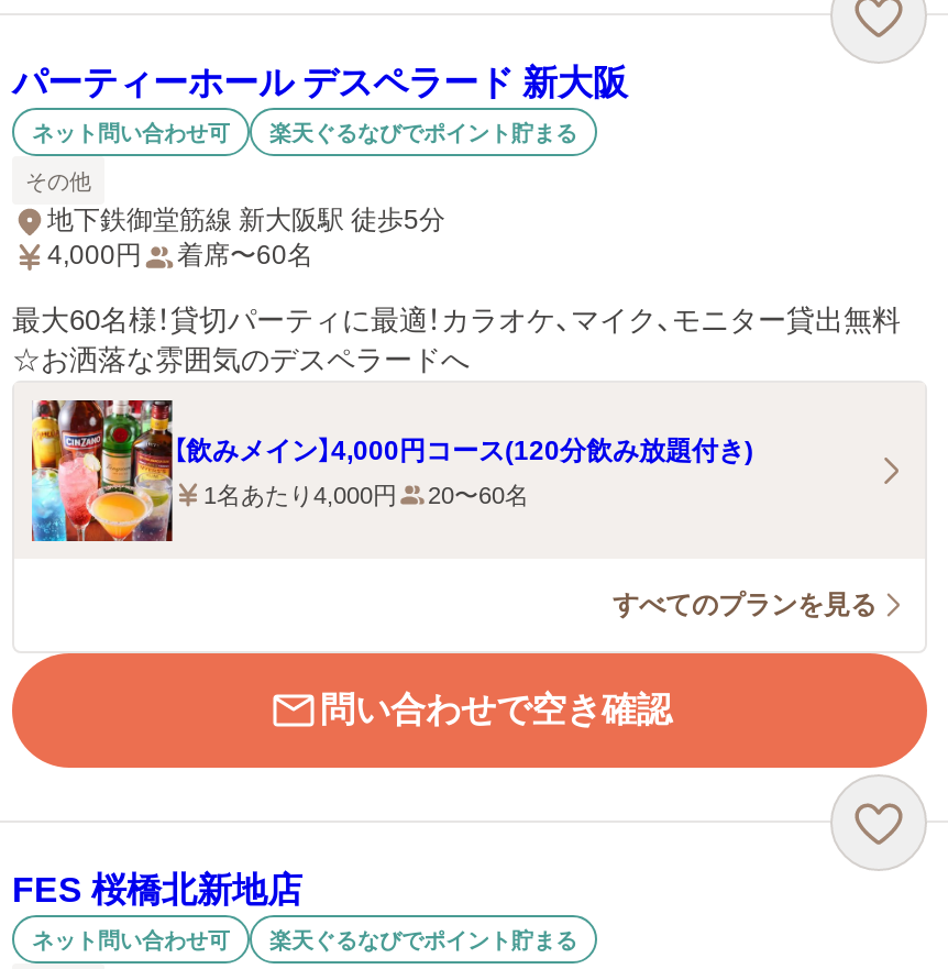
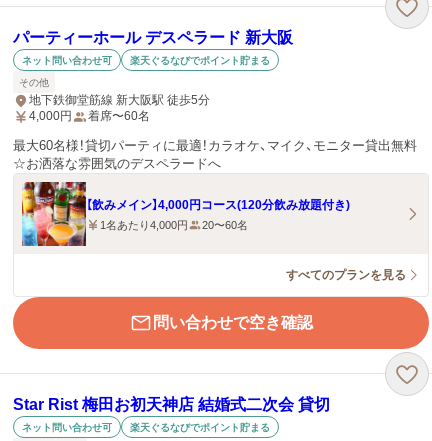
[12,871,302,909] FES 桜橋北新地店 -> [13,396,330,413] Star Rist 梅田お初天神店 結婚式二次会 貸切

